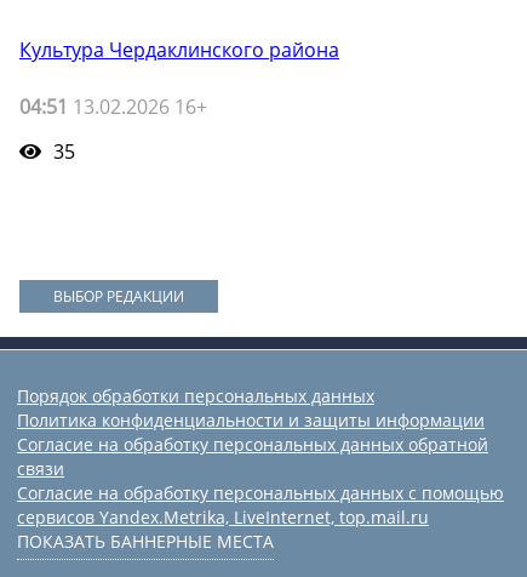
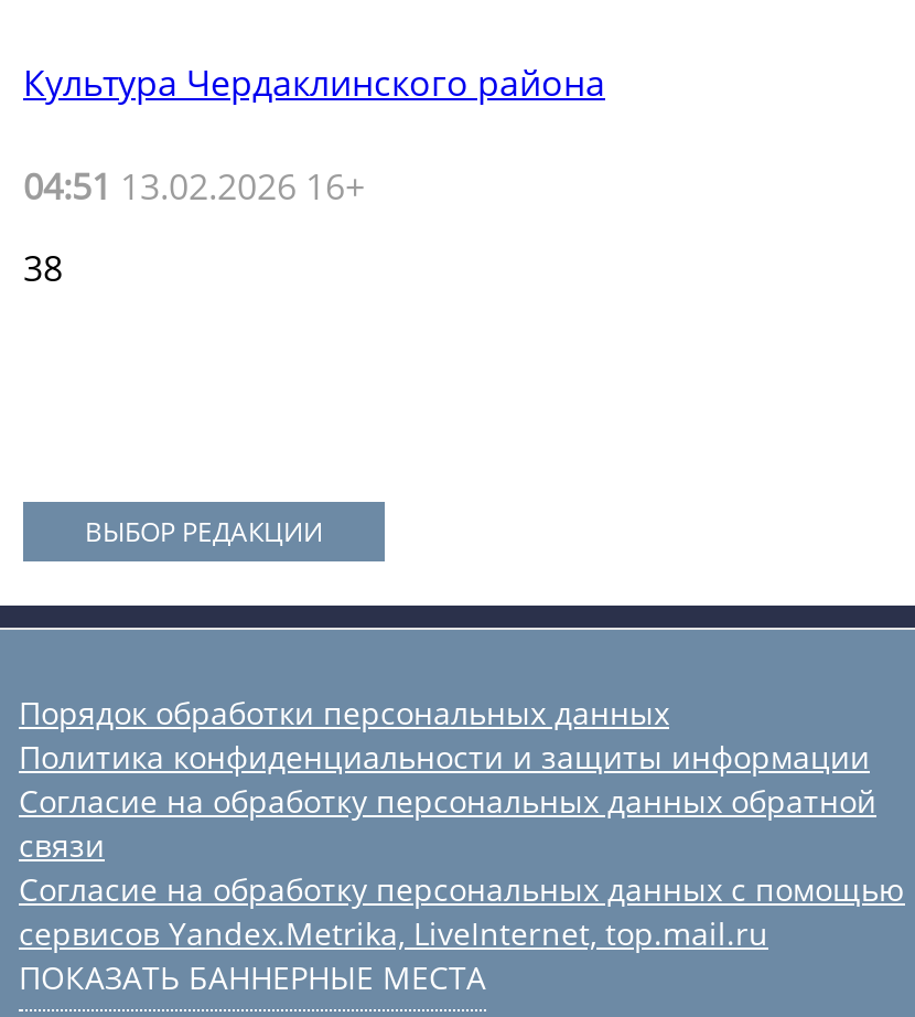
[53,138,75,165] 35 -> [23,244,63,293] 38

